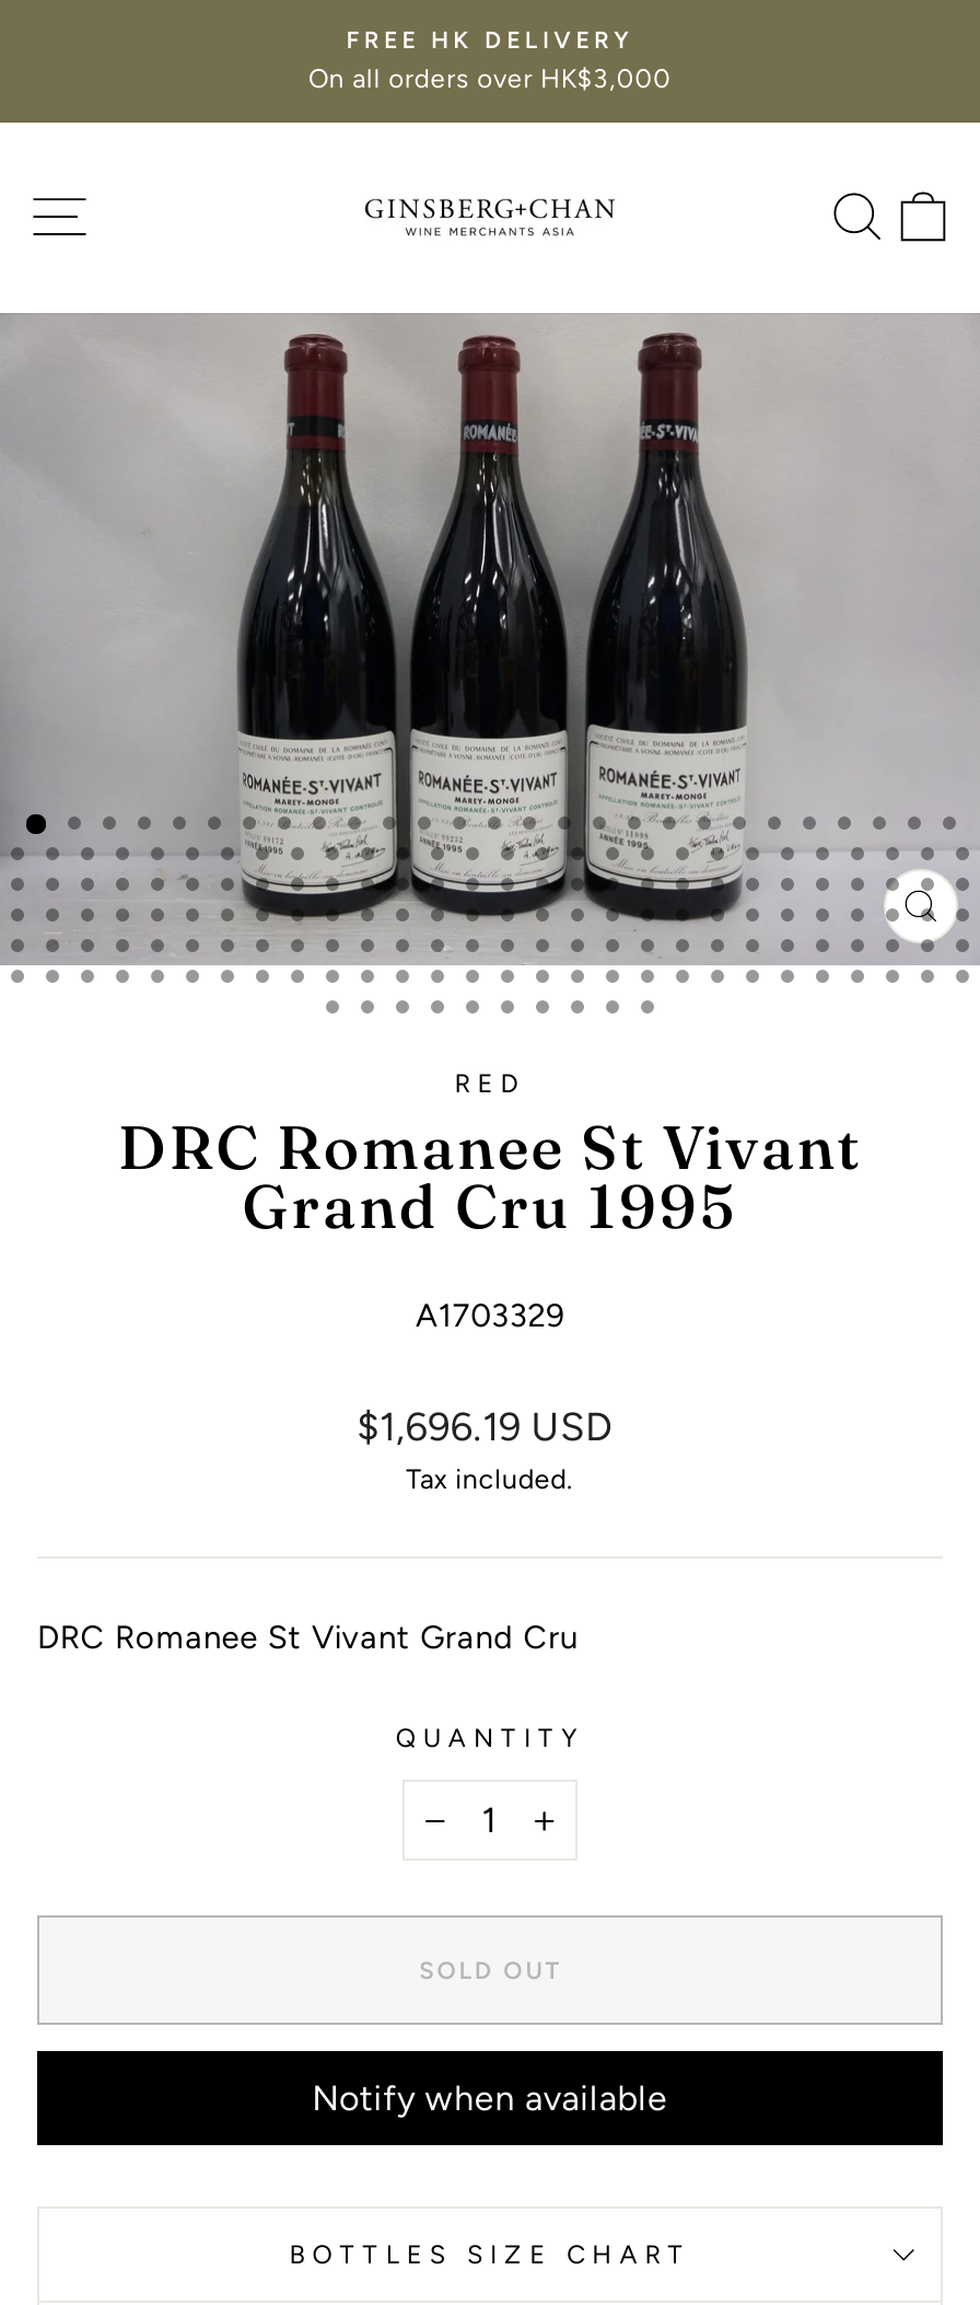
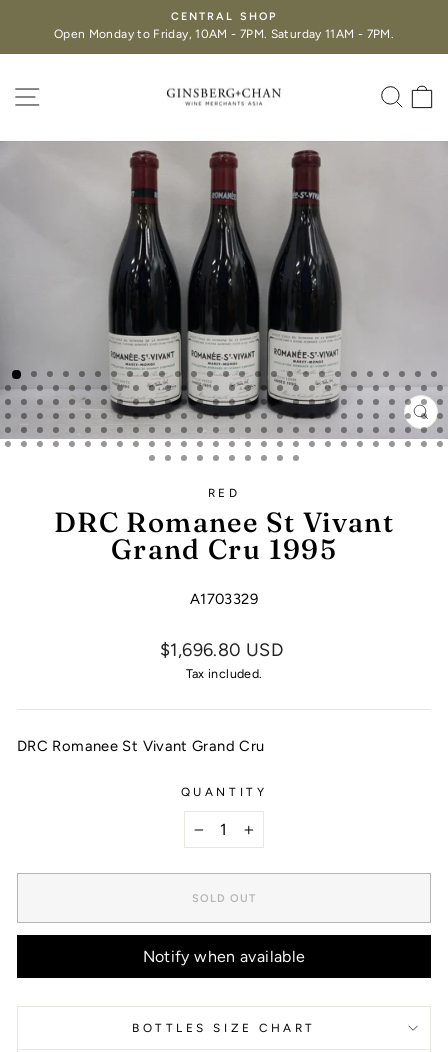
[308,26,672,94] FREE HK DELIVERY | On all orders over HK$3,000 -> [54,10,394,41] CENTRAL SHOP | Open Monday to Friday, 10AM - 7PM. Saturday 11AM - 7PM.
[357,1404,612,1452] $1,696.19 USD -> [160,639,283,661] $1,696.80 USD

